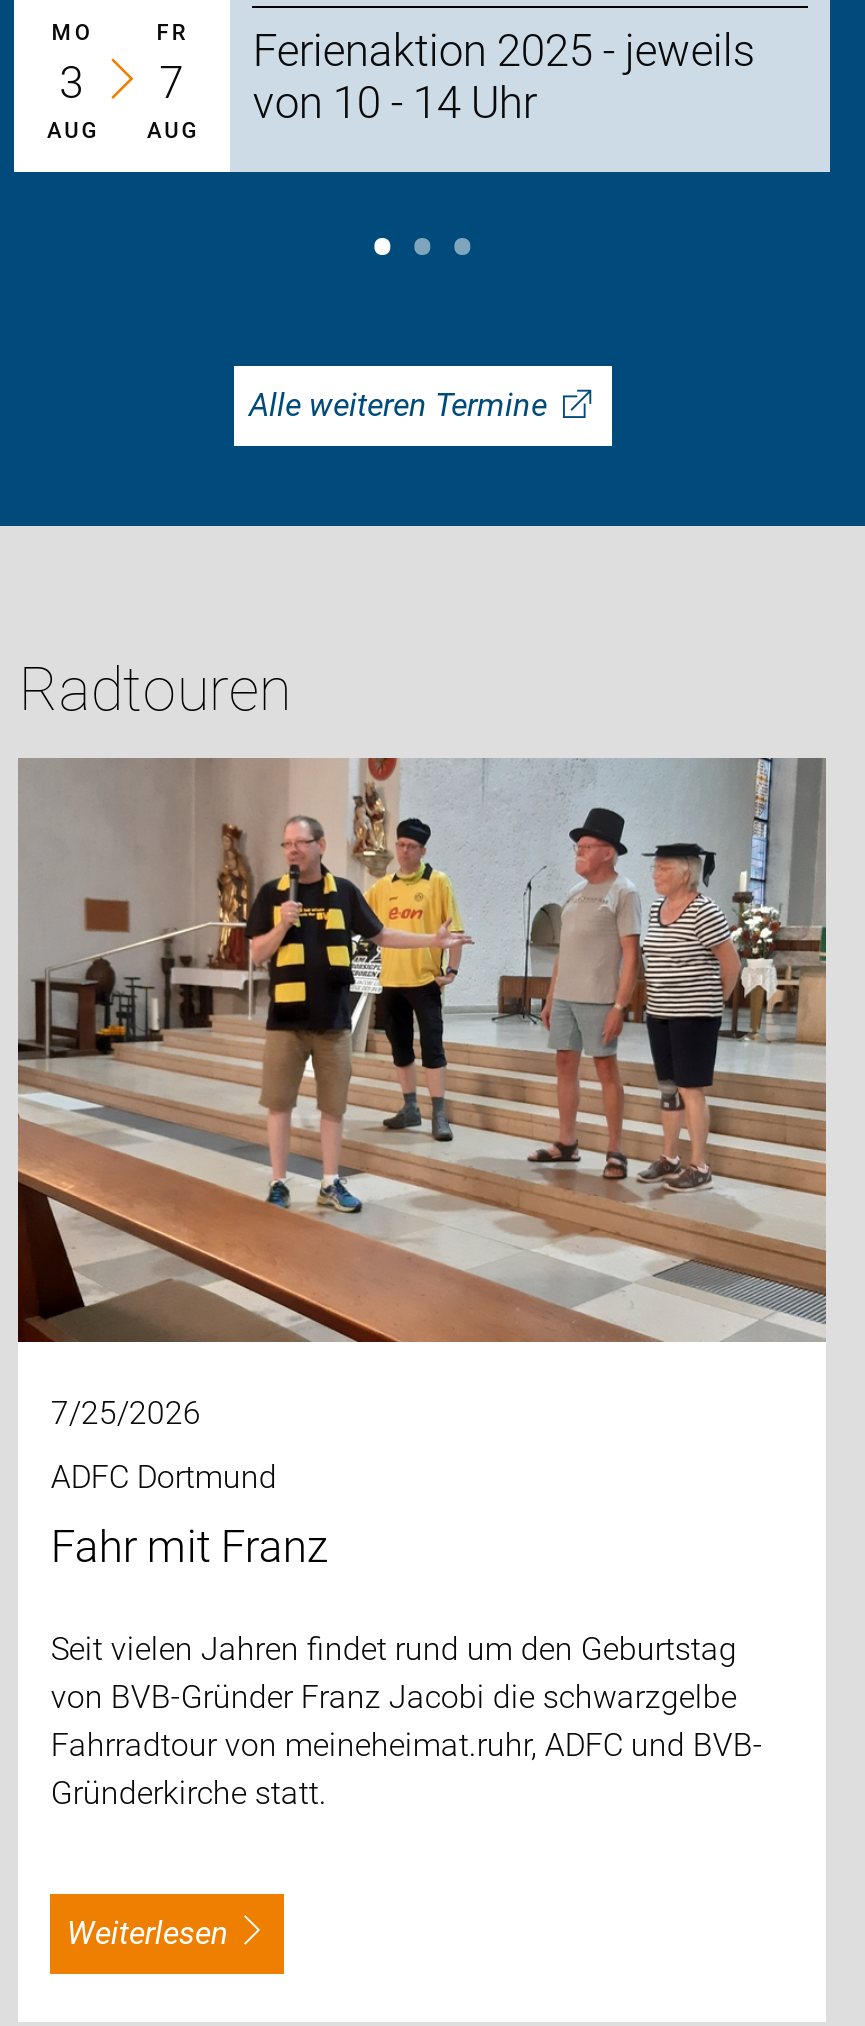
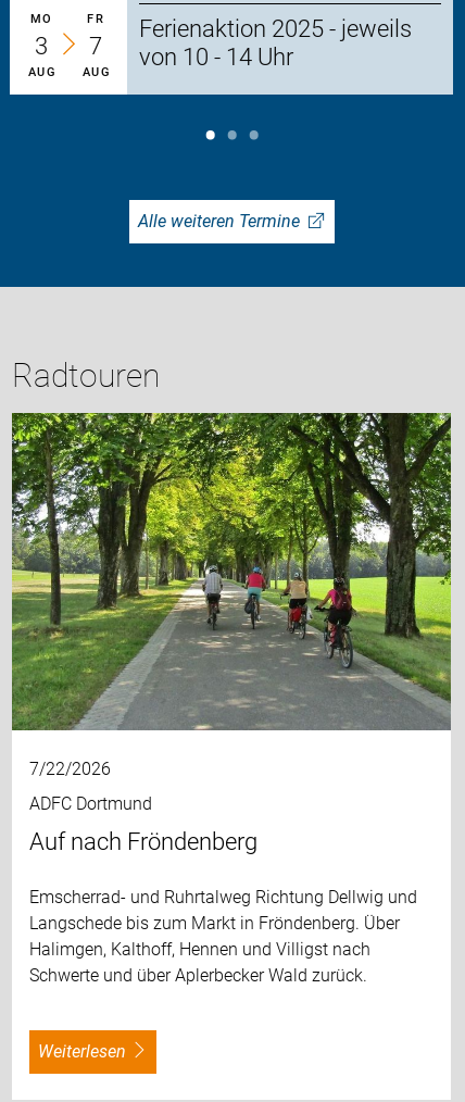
[16,758,828,1431] [image] | 7/25/2026 -> [11,412,452,779] [image] | 7/22/2026
[51,1521,329,1571] Fahr mit Franz -> [30,828,258,855] Auf nach Fröndenberg
[51,1629,763,1811] Seit vielen Jahren findet rund um den Geburtstag | von BVB-Gründer Franz Jacobi die schwarzgelbe | Fahrradtour von meineheimat.ruhr, ADFC und BVB- | Gründerkirche statt. -> [30,886,418,985] Emscherrad- und Ruhrtalweg Richtung Dellwig und | Langschede bis zum Markt in Fröndenberg. Über | Halimgen, Kalthoff, Hennen und Villigst nach | Schwerte und über Aplerbecker Wald zurück.

